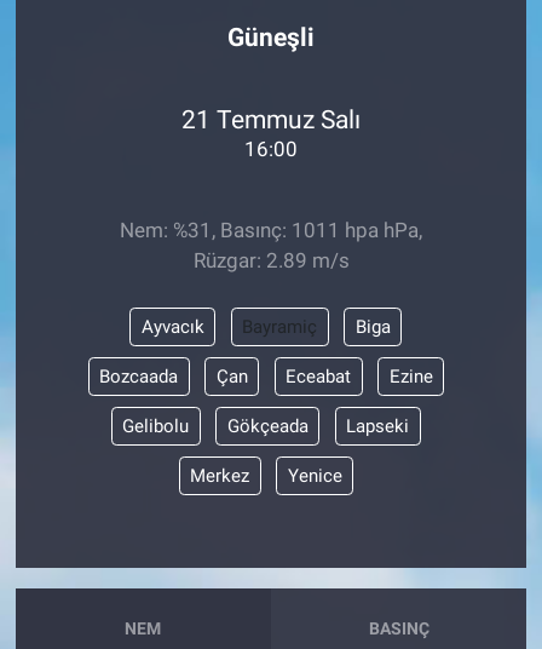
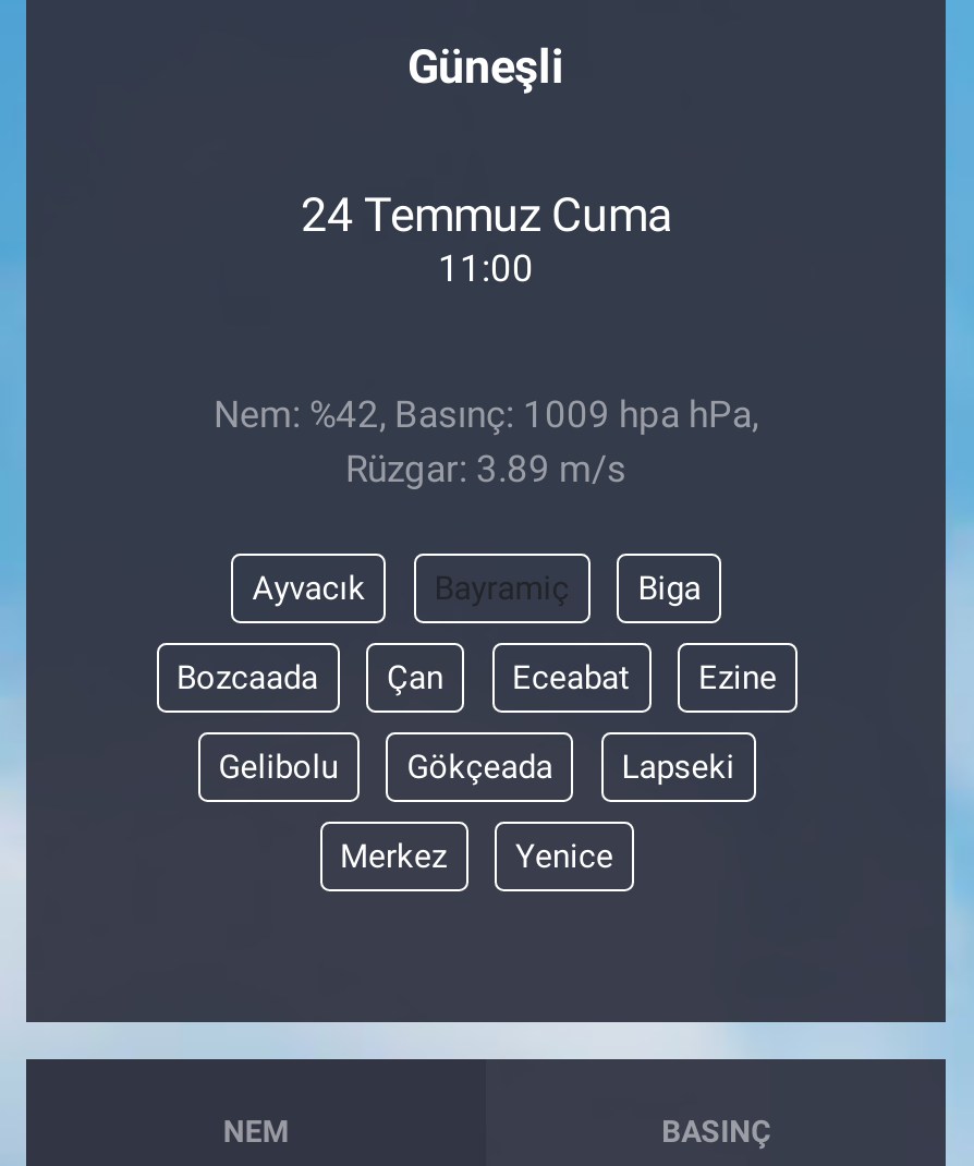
[181,104,361,134] 21 Temmuz Salı -> [301,187,671,241] 24 Temmuz Cuma
[244,137,298,161] 16:00 -> [438,246,534,289] 11:00
[120,218,422,243] Nem: %31, Basınç: 1011 hpa hPa, -> [214,393,758,437] Nem: %42, Basınç: 1009 hpa hPa,
[193,249,349,273] Rüzgar: 2.89 m/s -> [345,447,626,491] Rüzgar: 3.89 m/s

